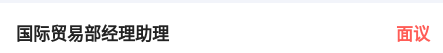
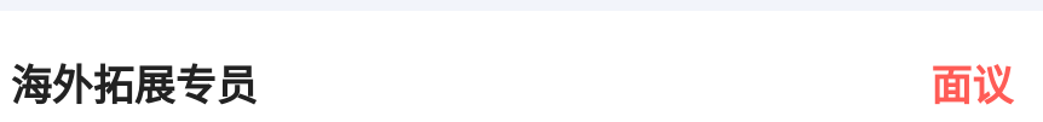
[16,25,169,44] 国际贸易部经理助理 -> [11,63,257,109] 海外拓展专员

